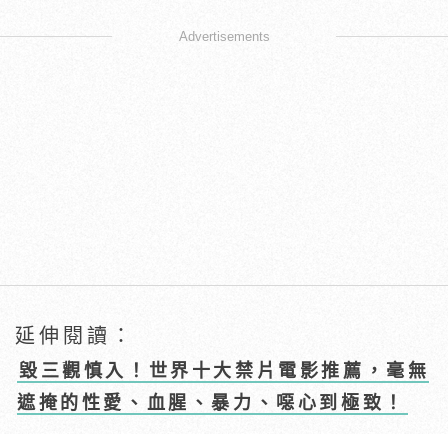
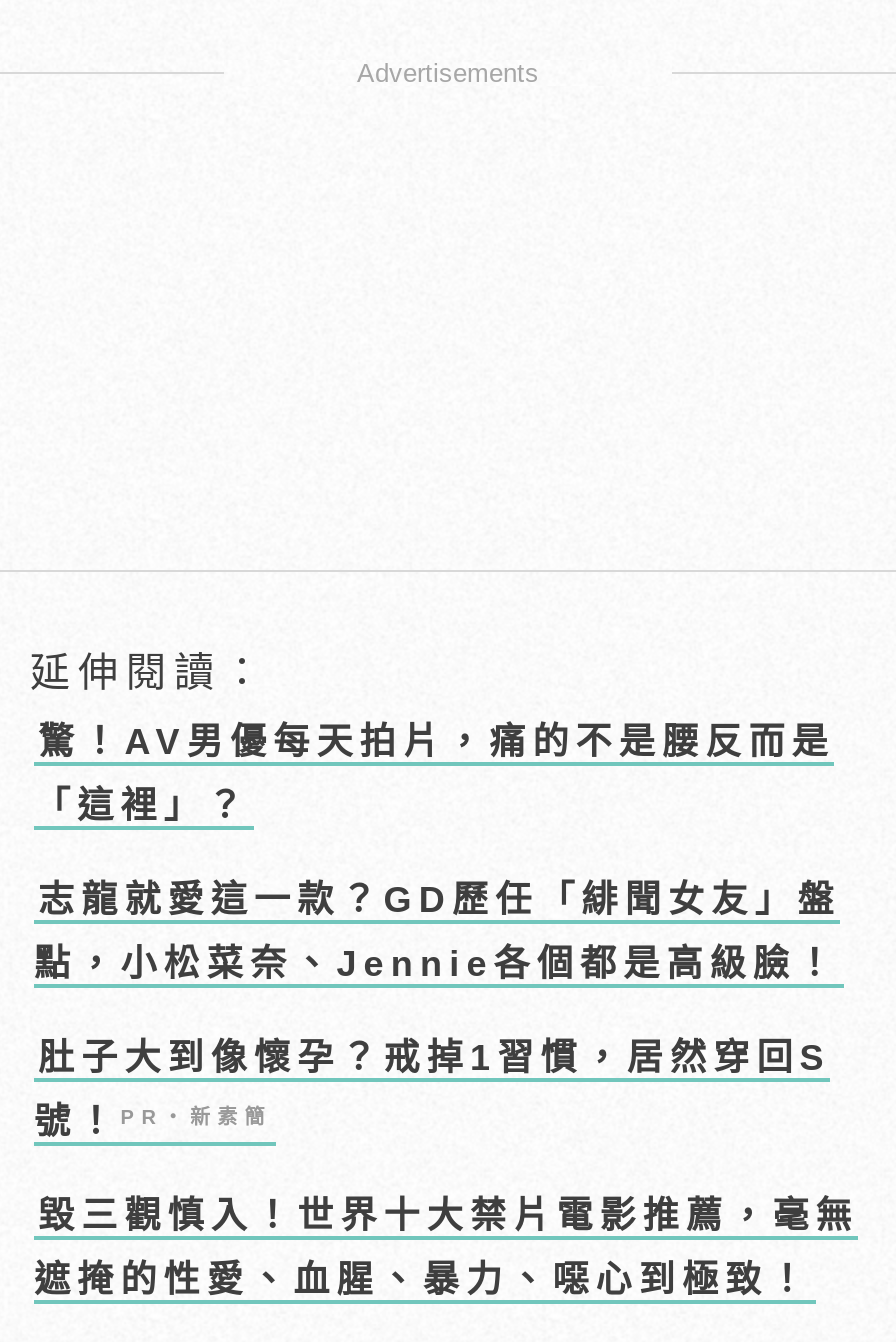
none -> [34,721,841,1141] 驚！AV男優每天拍片，痛的不是腰反而是 | 「這裡」？ | 志龍就愛這一款？GD歷任「緋聞女友」盤 | 點，小松菜奈、Jennie各個都是高級臉！ | 肚子大到像懷孕？戒掉1習慣，居然穿回S | 號！PR・新素簡

